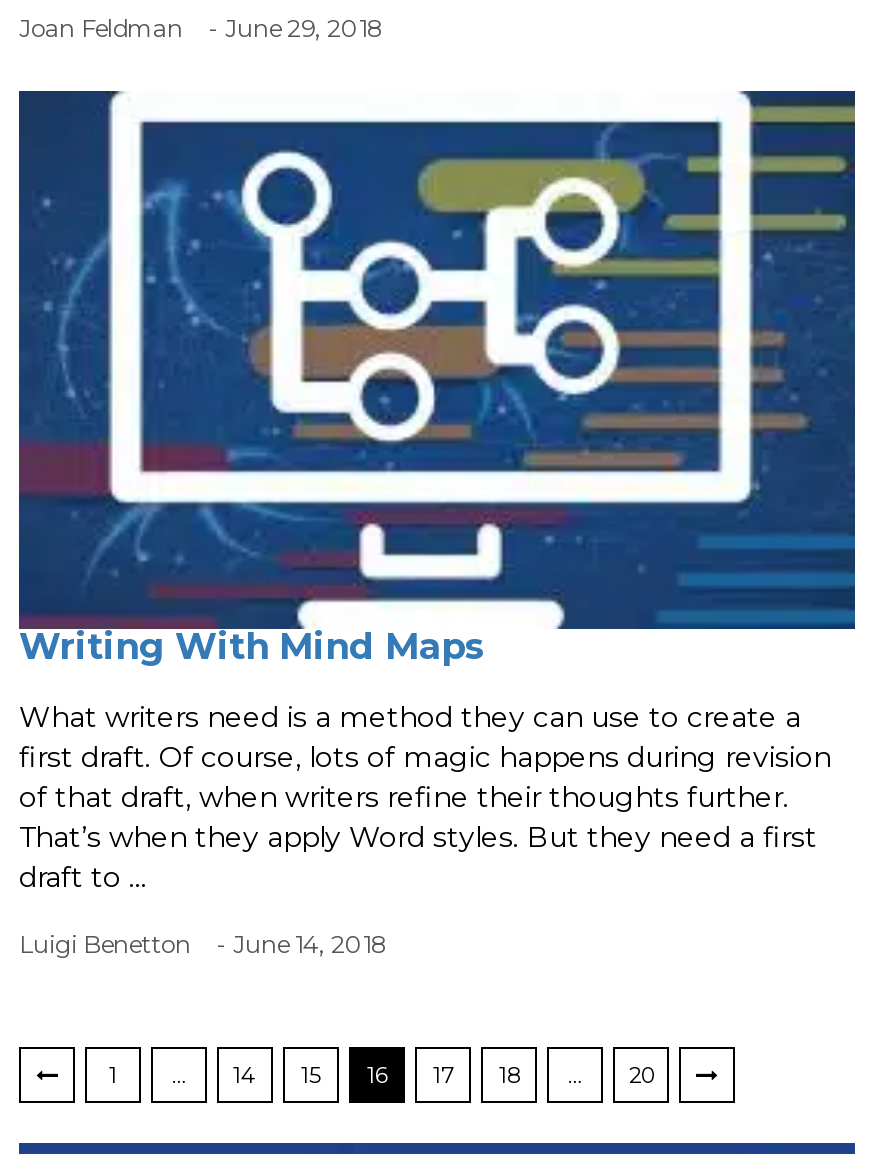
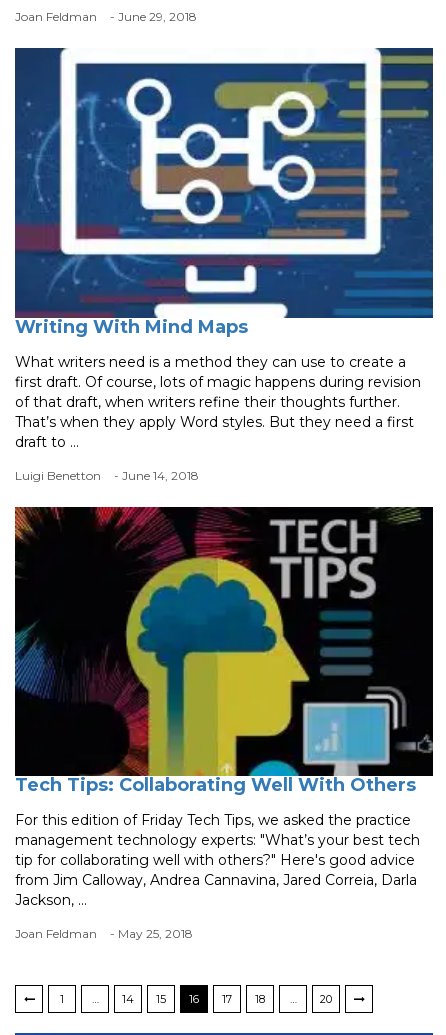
none -> [14,506,434,941] [image] | Tech Tips: Collaborating Well With Others | For this edition of Friday Tech Tips, we asked the practice | management technology experts: "What’s your best tech | tip for collaborating well with others?" Here's good advice | from Jim Calloway, Andrea Cannavina, Jared Correia, Darla | Jackson, ... | Joan Feldman | - May 25, 2018

